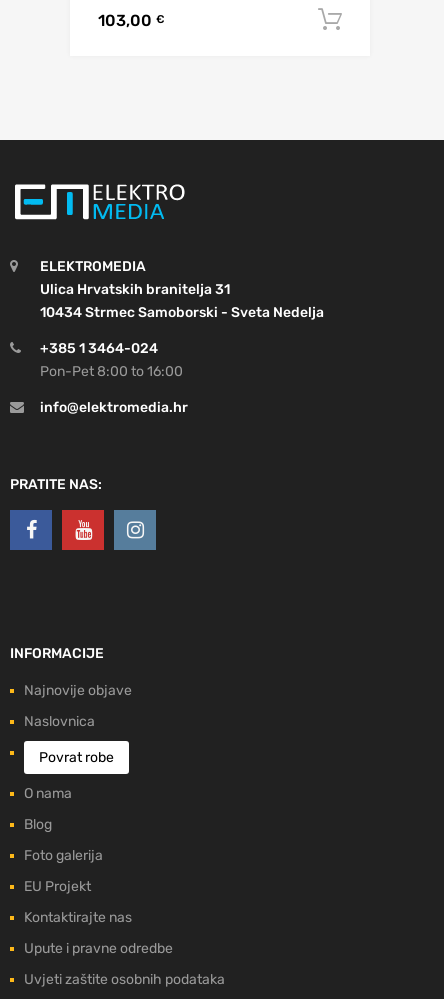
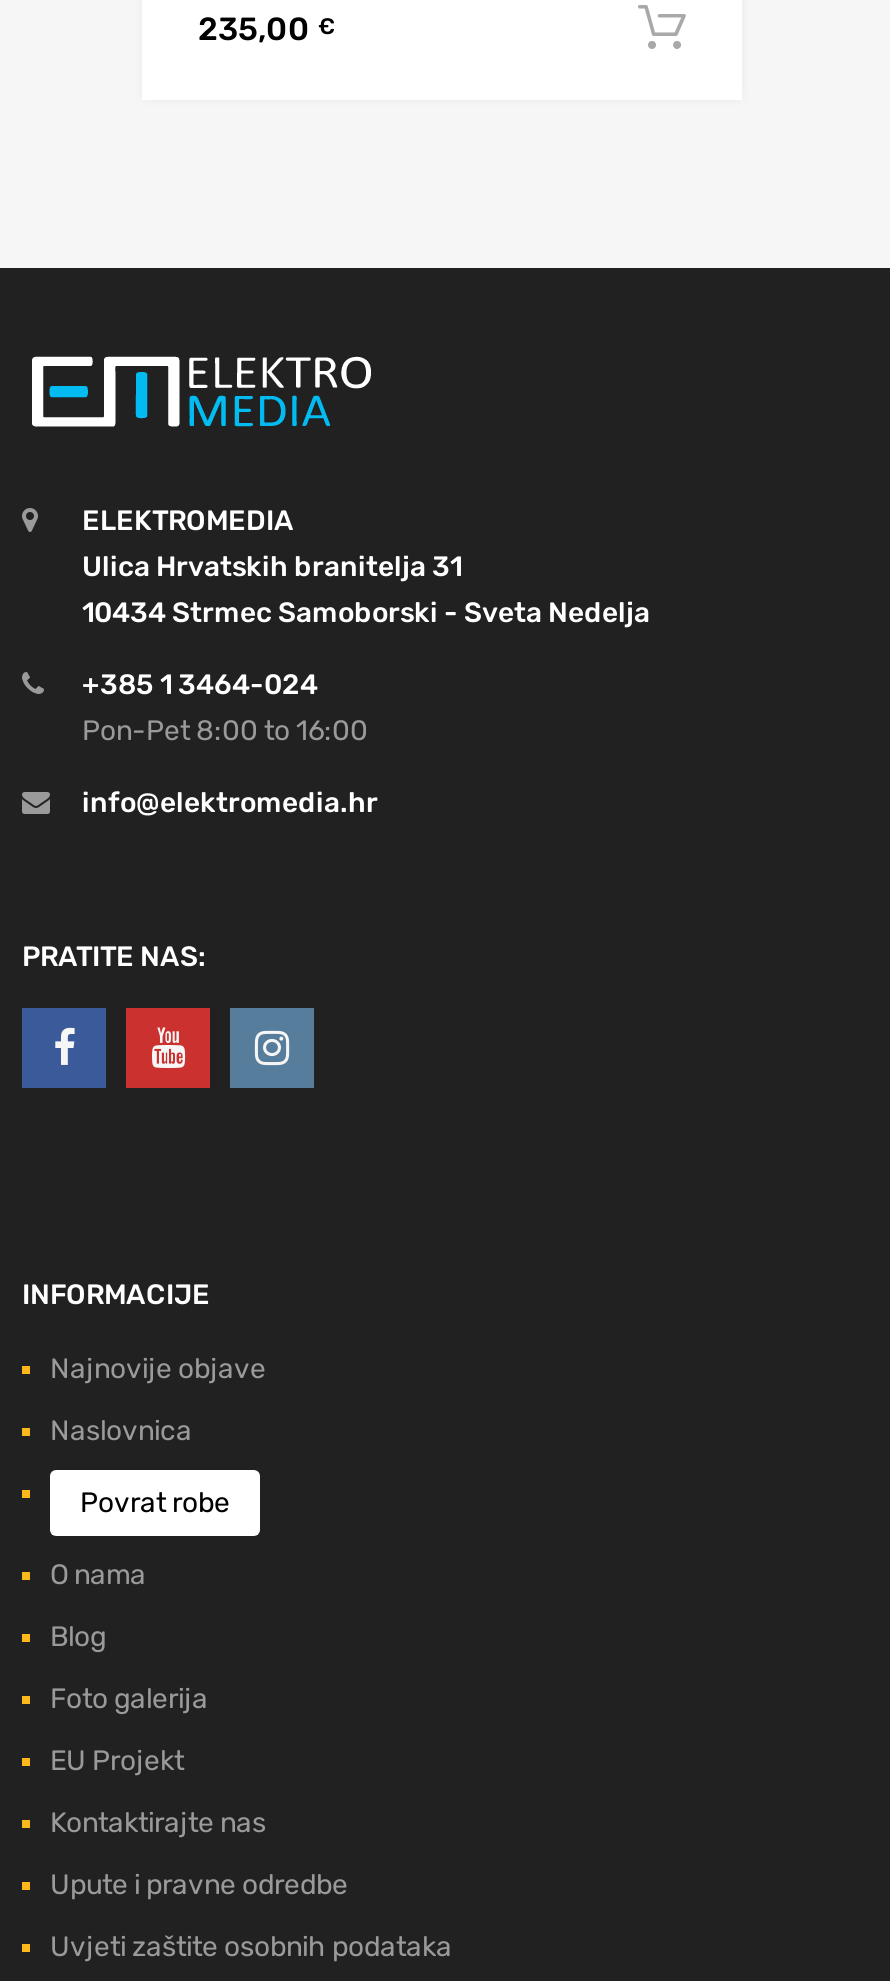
[98,11,165,30] 103,00 € -> [198,10,336,48] 235,00 €

